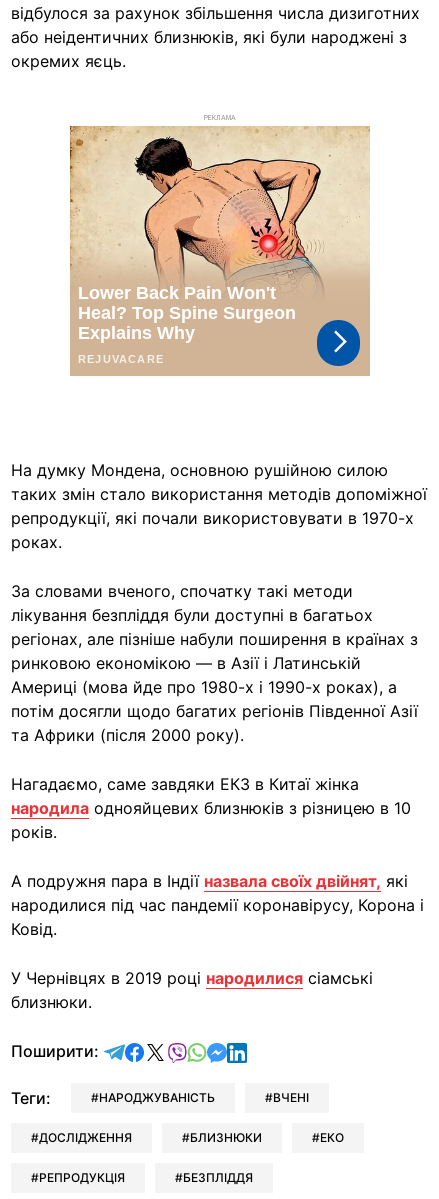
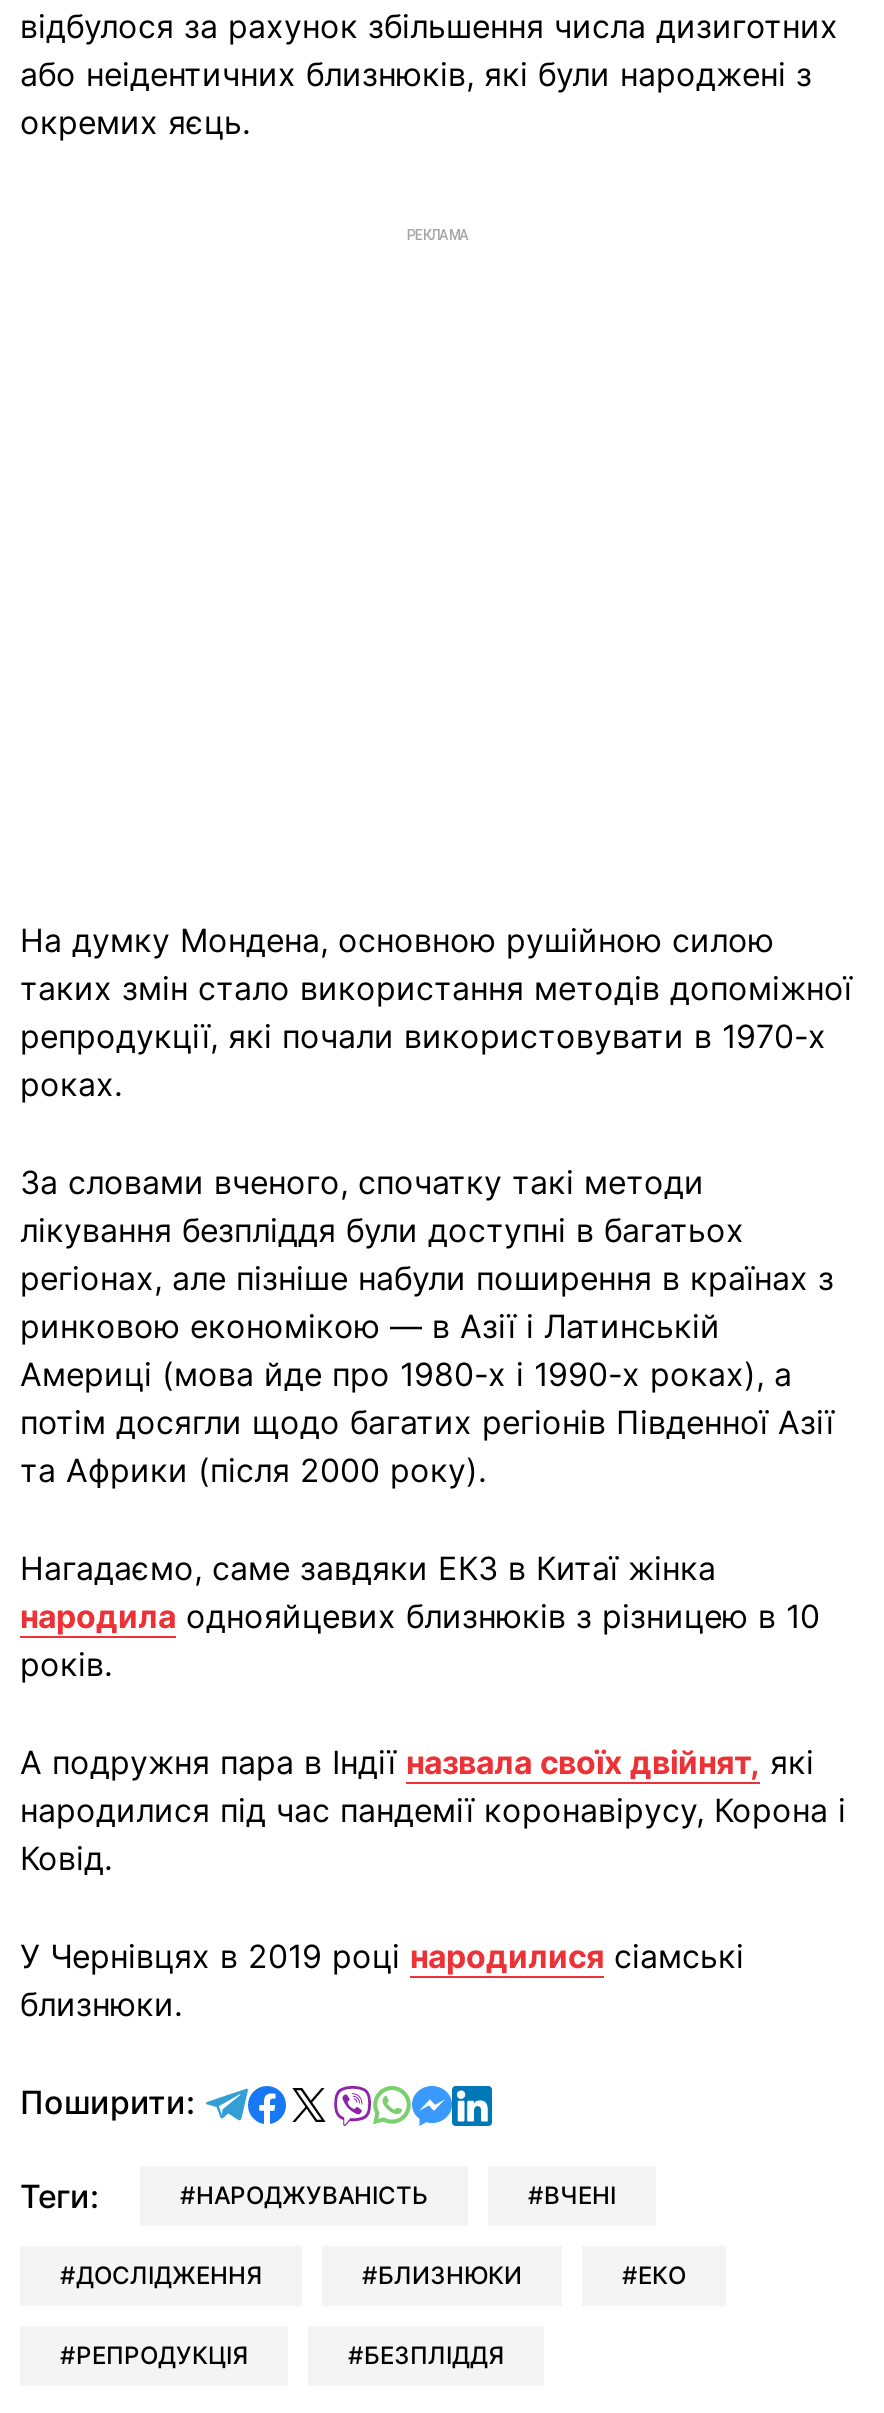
[69,125,371,377] [image] -> none

